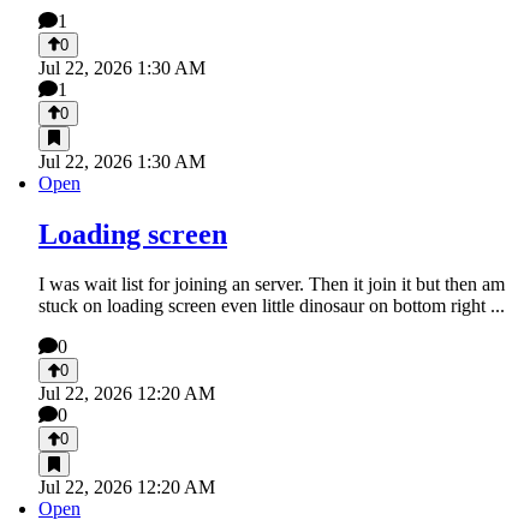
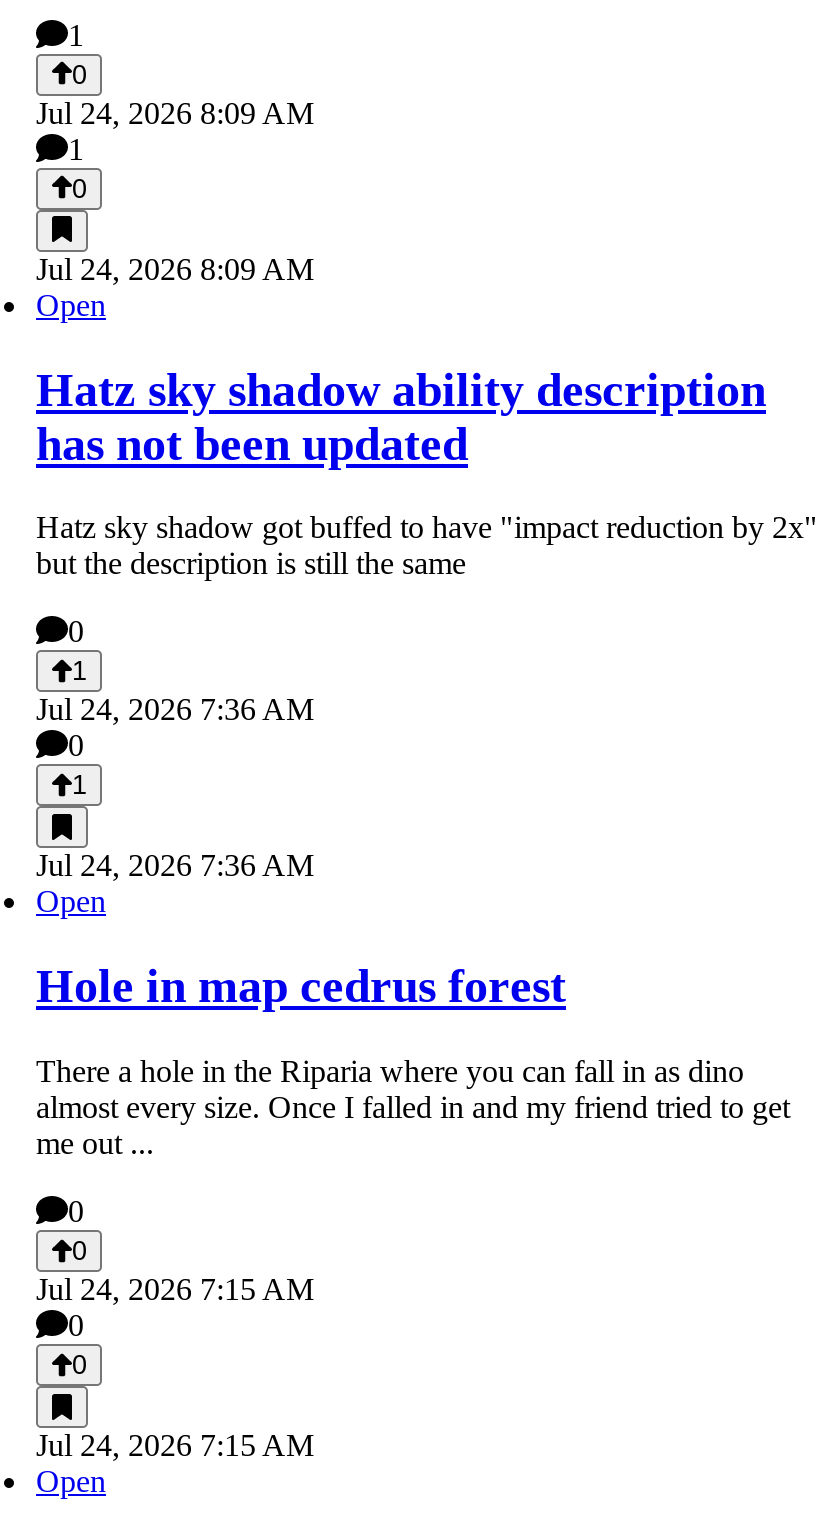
[38,57,206,78] Jul 22, 2026 1:30 AM -> [36,95,314,129] Jul 24, 2026 8:09 AM
[38,151,206,171] Jul 22, 2026 1:30 AM -> [36,251,314,285] Jul 24, 2026 8:09 AM
[38,218,505,316] Loading screen | I was wait list for joining an server. Then it join it but then am | stuck on loading screen even little dinosaur on bottom right ... -> [36,363,818,1161] Hatz sky shadow ability description | has not been updated | Hatz sky shadow got buffed to have "impact reduction by 2x" | but the description is still the same | 0 | 1 | Jul 24, 2026 7:36 AM | 0 | 1 | Jul 24, 2026 7:36 AM | Open | Hole in map cedrus forest | There a hole in the Riparia where you can fall in as dino | almost every size. Once I falled in and my friend tried to get | me out ...
[38,384,215,404] Jul 22, 2026 12:20 AM -> [36,1273,314,1307] Jul 24, 2026 7:15 AM
[38,477,215,498] Jul 22, 2026 12:20 AM -> [36,1429,314,1463] Jul 24, 2026 7:15 AM

